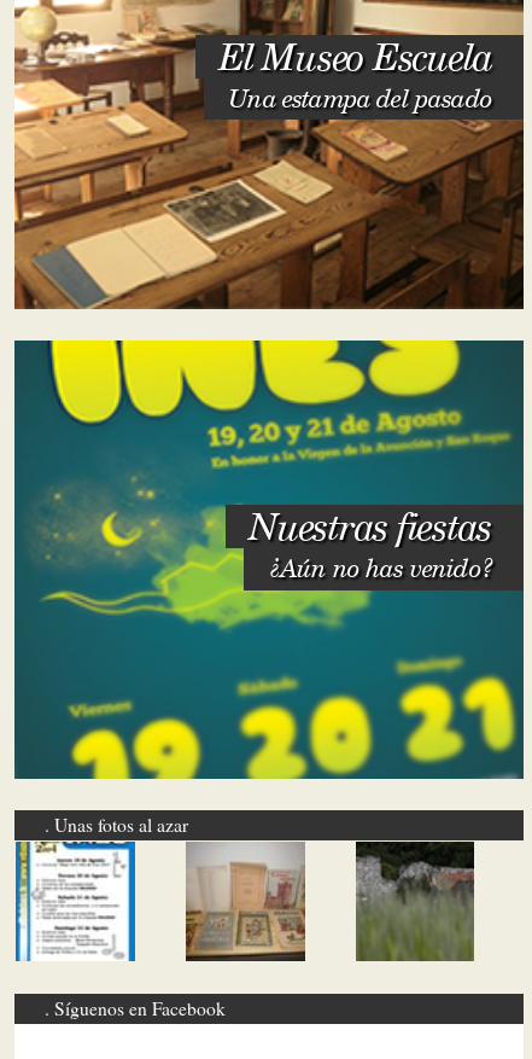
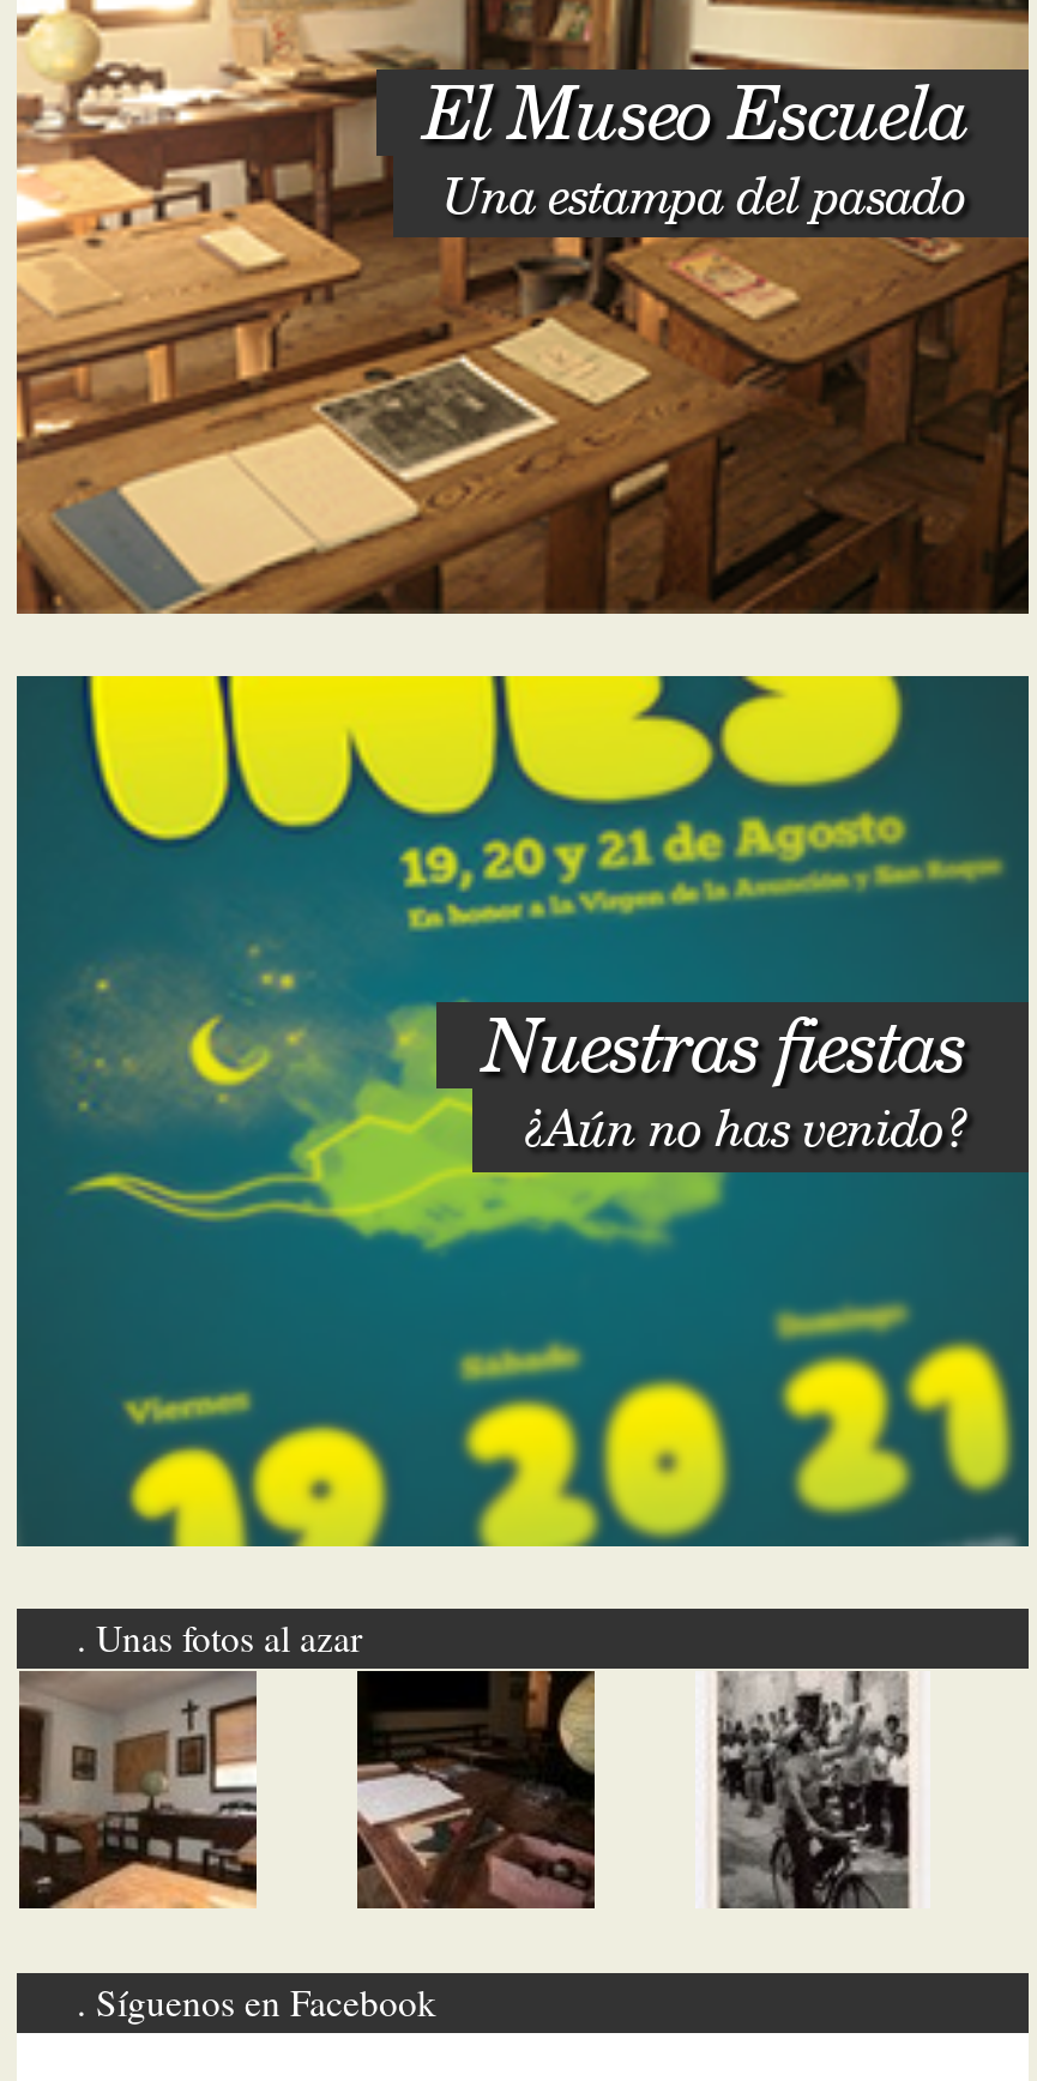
[14,840,136,962] [image] -> [17,1669,259,1911] [image]
[186,840,306,960] [image] -> [357,1669,597,1908] [image]
[355,840,475,962] [image] -> [695,1669,930,1908] [image]

